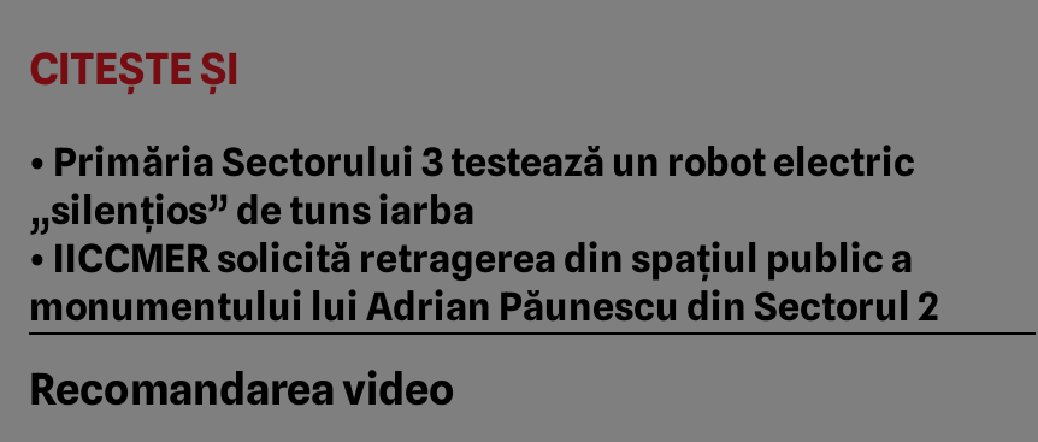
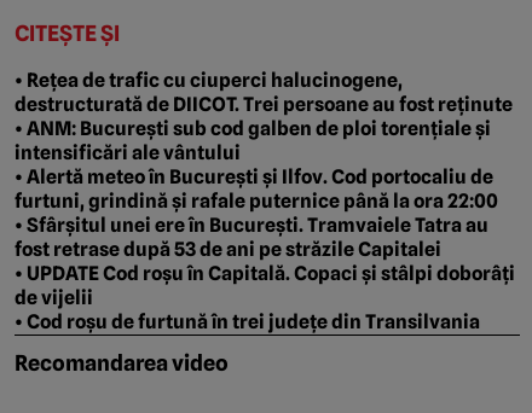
[29,139,939,329] • Primăria Sectorului 3 testează un robot electric | „silențios” de tuns iarba | • IICCMER solicită retragerea din spațiul public a | monumentului lui Adrian Păunescu din Sectorul 2 -> [15,68,515,333] • Rețea de trafic cu ciuperci halucinogene, | destructurată de DIICOT. Trei persoane au fost reținute | • ANM: București sub cod galben de ploi torențiale și | intensificări ale vântului | • Alertă meteo în București și Ilfov. Cod portocaliu de | furtuni, grindină și rafale puternice până la ora 22:00 | • Sfârșitul unei ere în București. Tramvaiele Tatra au | fost retrase după 53 de ani pe străzile Capitalei | • UPDATE Cod roșu în Capitală. Copaci și stâlpi doborâți | de vijelii | • Cod roșu de furtună în trei județe din Transilvania

